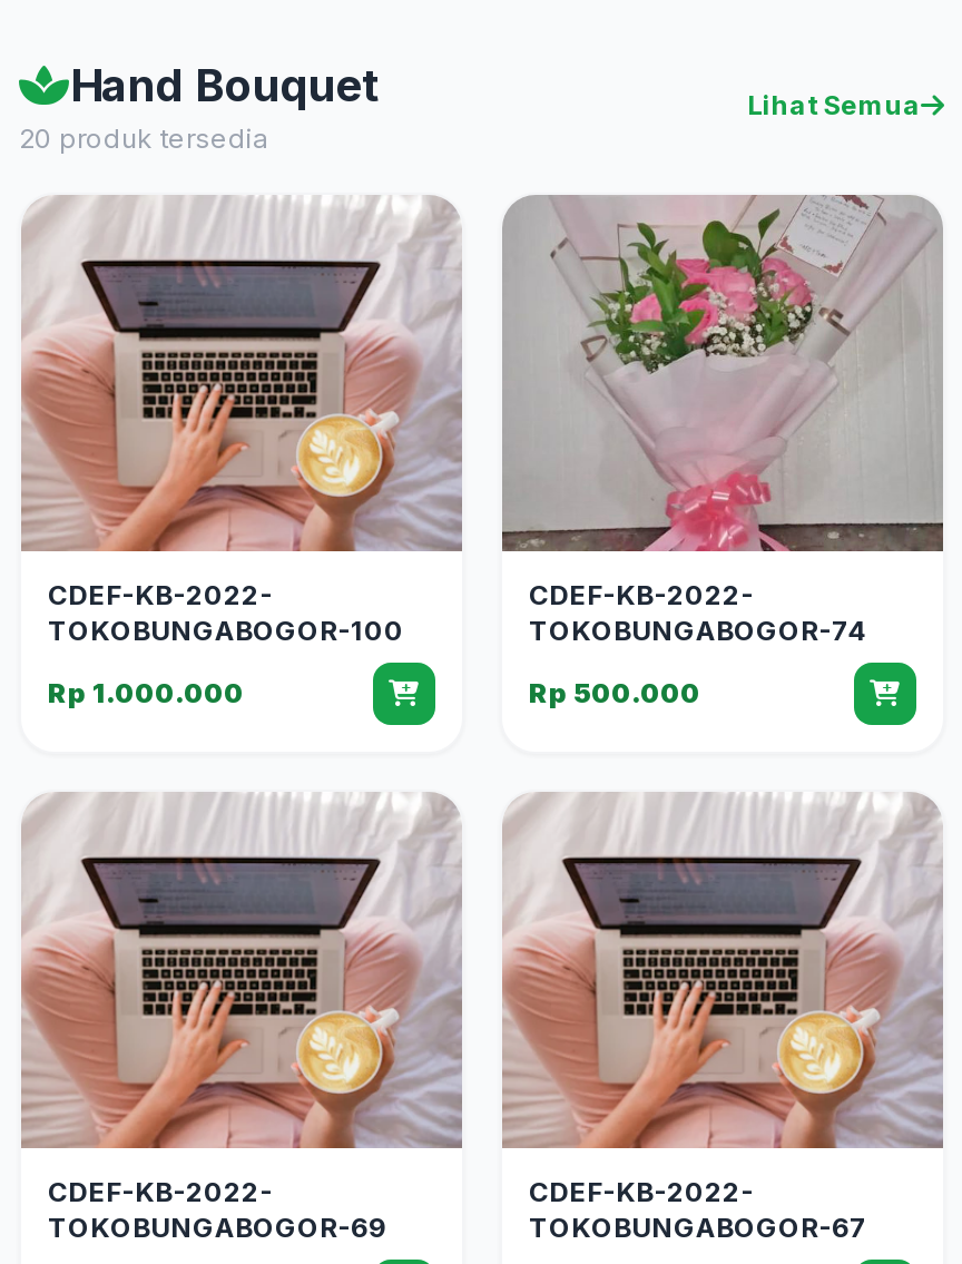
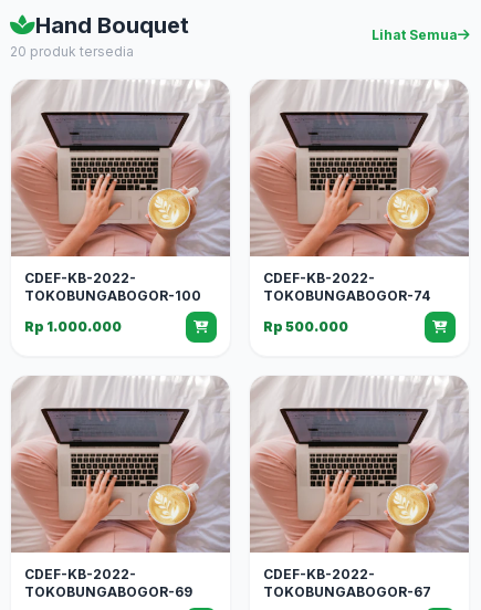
[502,195,943,553] [image] -> [250,81,469,257] [image]

